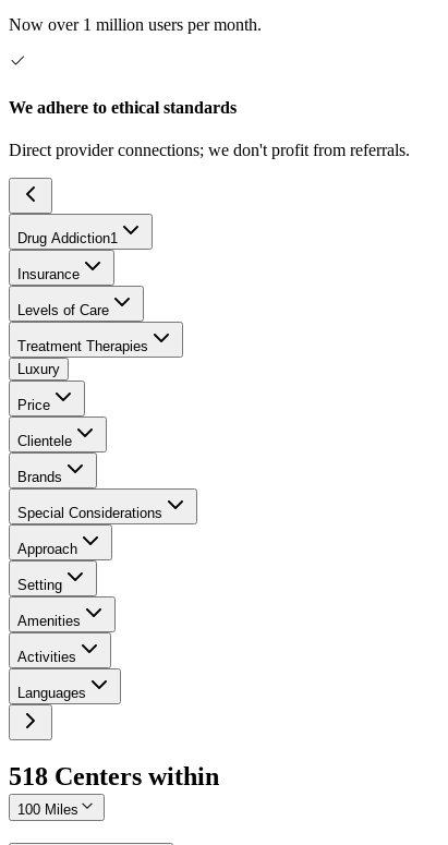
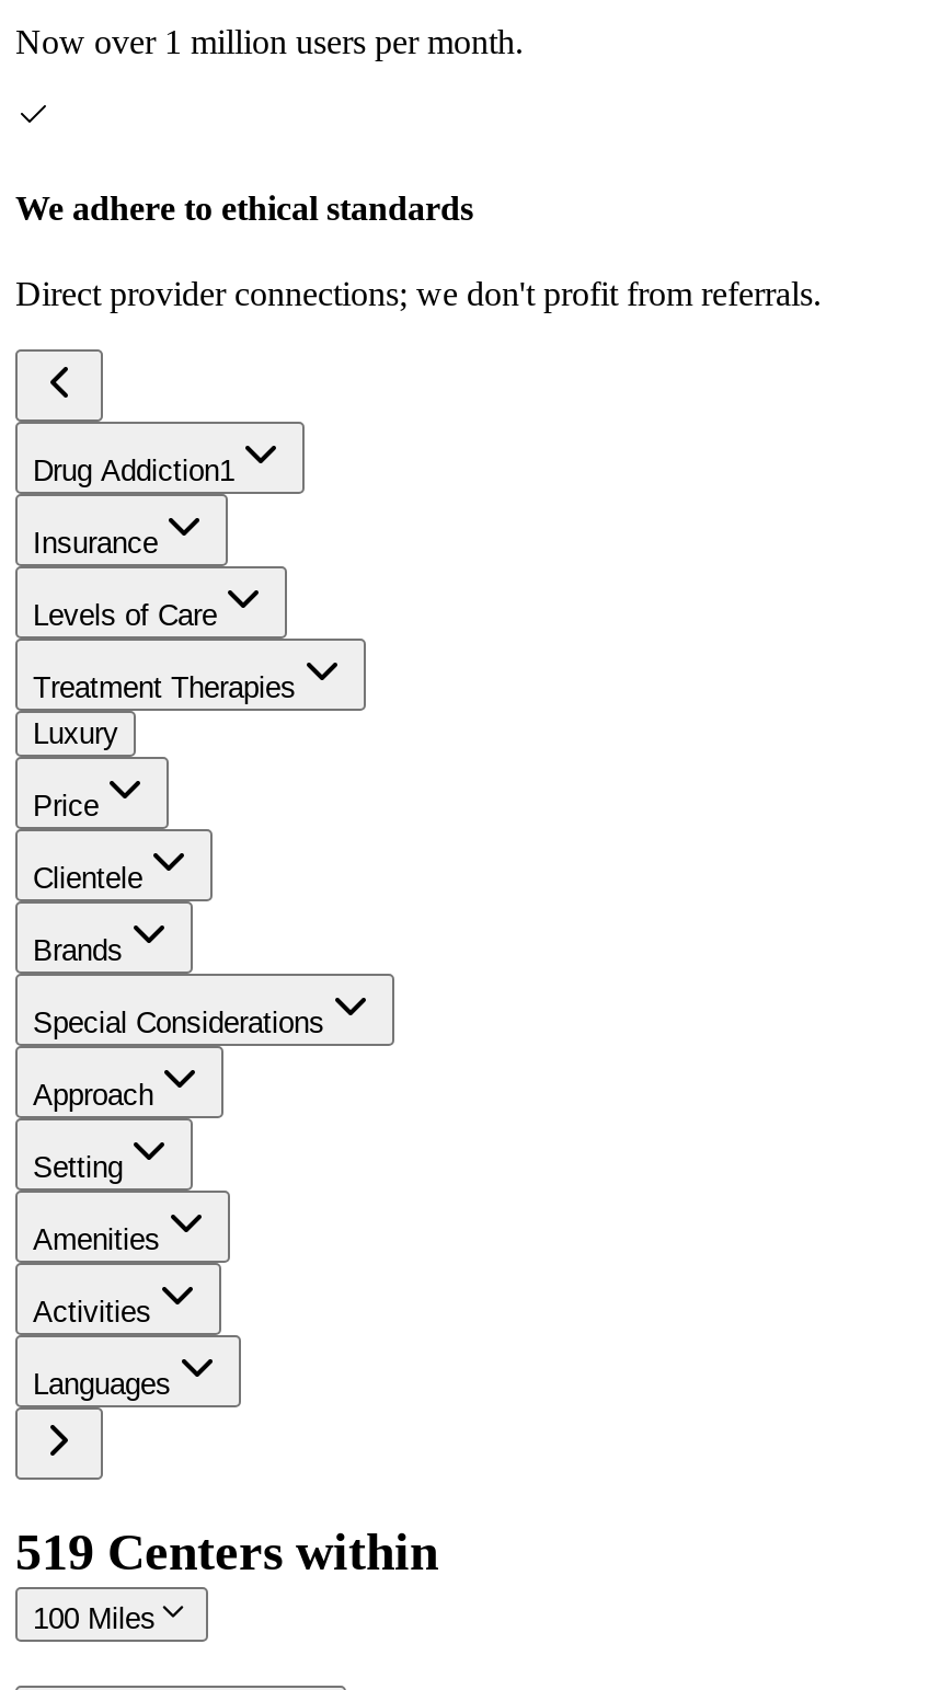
[9,762,219,790] 518 Centers within -> [15,1523,438,1580] 519 Centers within

